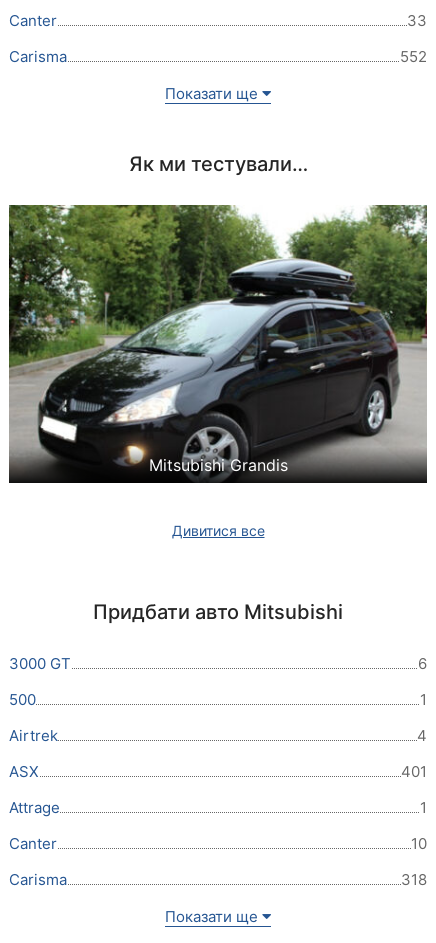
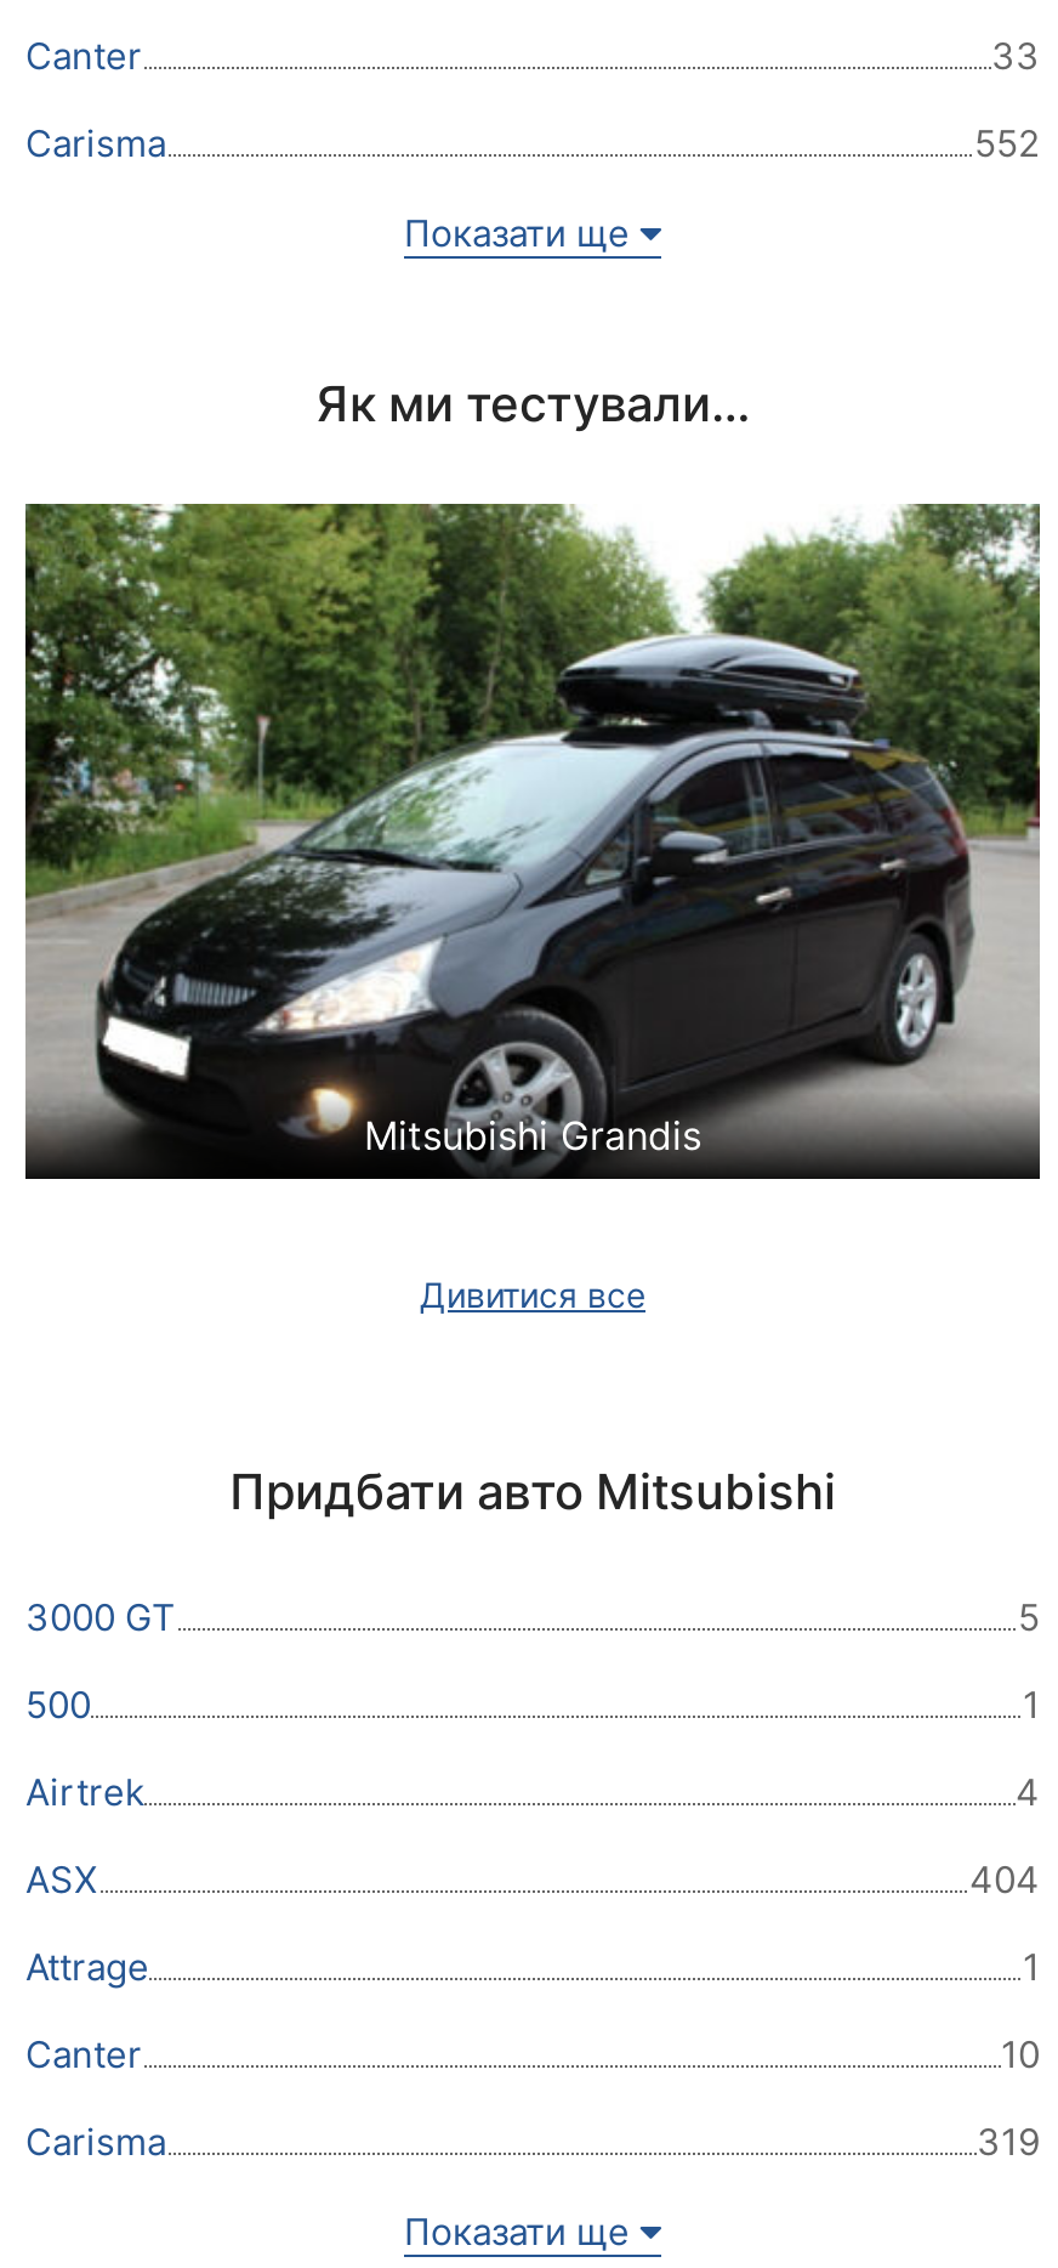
[418,654,427,673] 6 -> [1018,1595,1040,1641] 5
[401,762,427,781] 401 -> [969,1857,1040,1903] 404
[401,870,427,889] 318 -> [977,2119,1040,2166] 319

